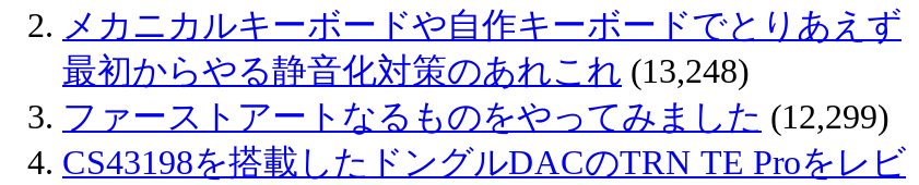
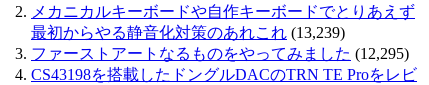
[62,52,749,89] 最初からやる静音化対策のあれこれ (13,248) -> [31,24,345,41] 最初からやる静音化対策のあれこれ (13,239)
[62,97,888,134] ファーストアートなるものをやってみました (12,299) -> [31,45,409,62] ファーストアートなるものをやってみました (12,295)

